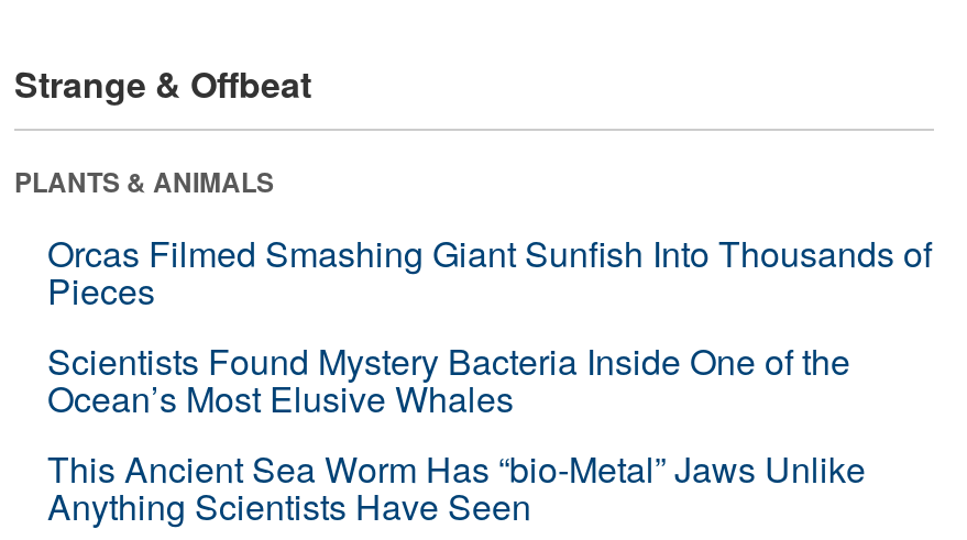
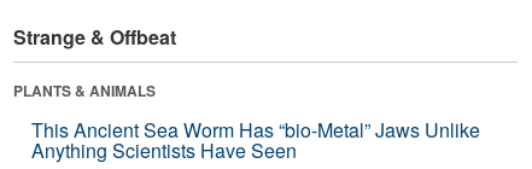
[47,227,932,423] Orcas Filmed Smashing Giant Sunfish Into Thousands of | Pieces | Scientists Found Mystery Bacteria Inside One of the | Ocean’s Most Elusive Whales -> none

